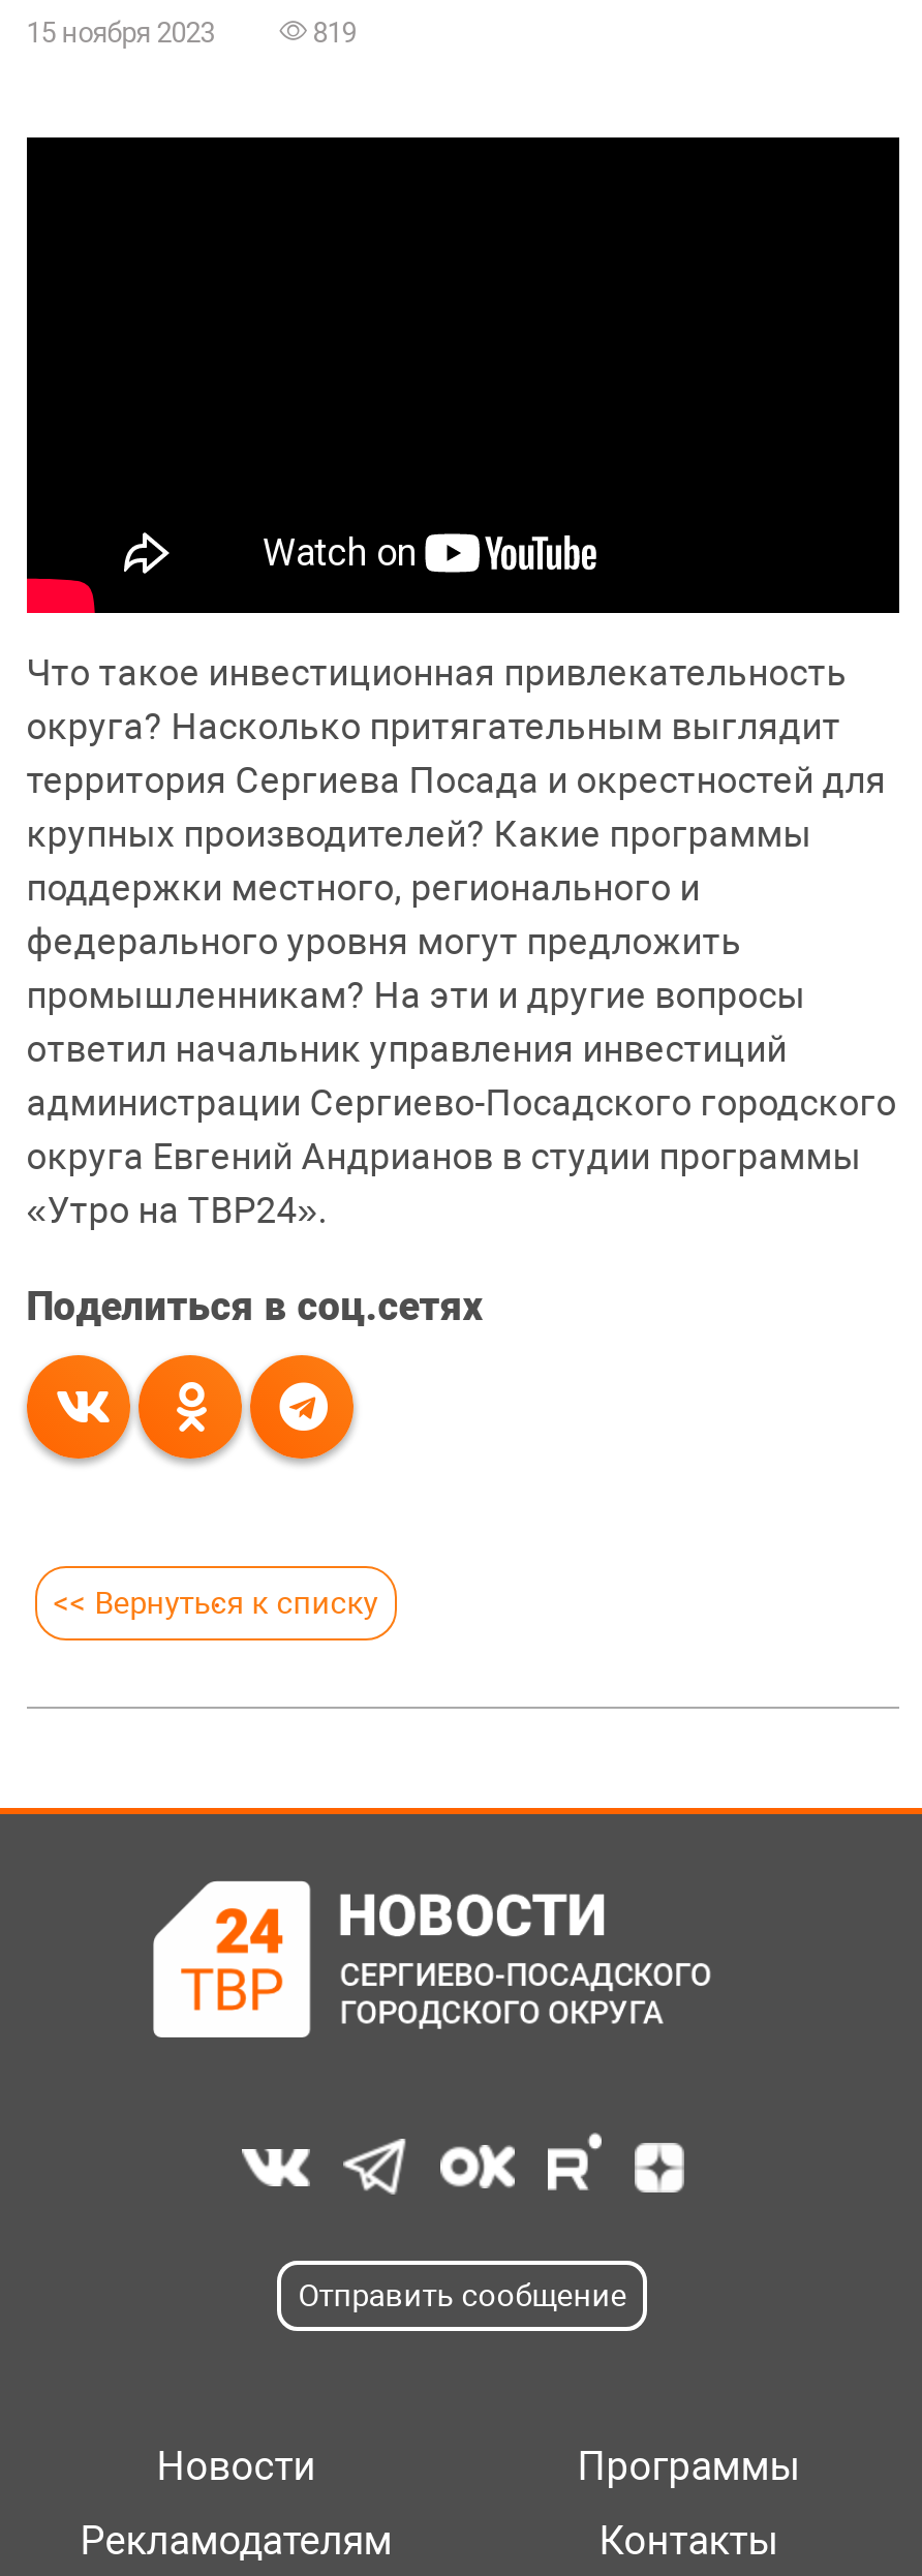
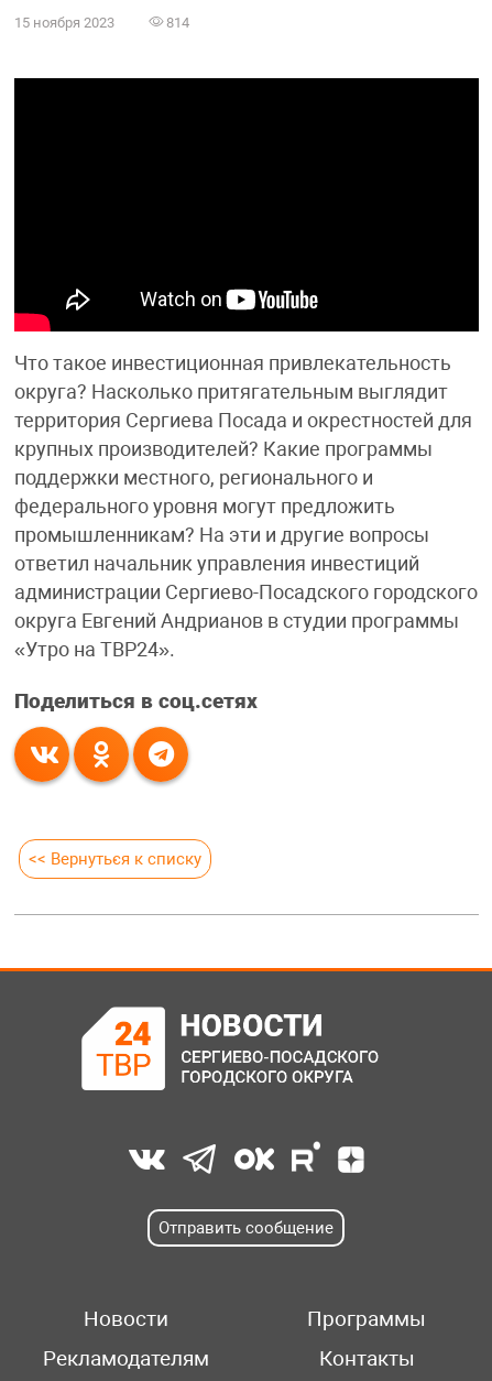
[306,17,356,48] 819 -> [163,14,190,31] 814

